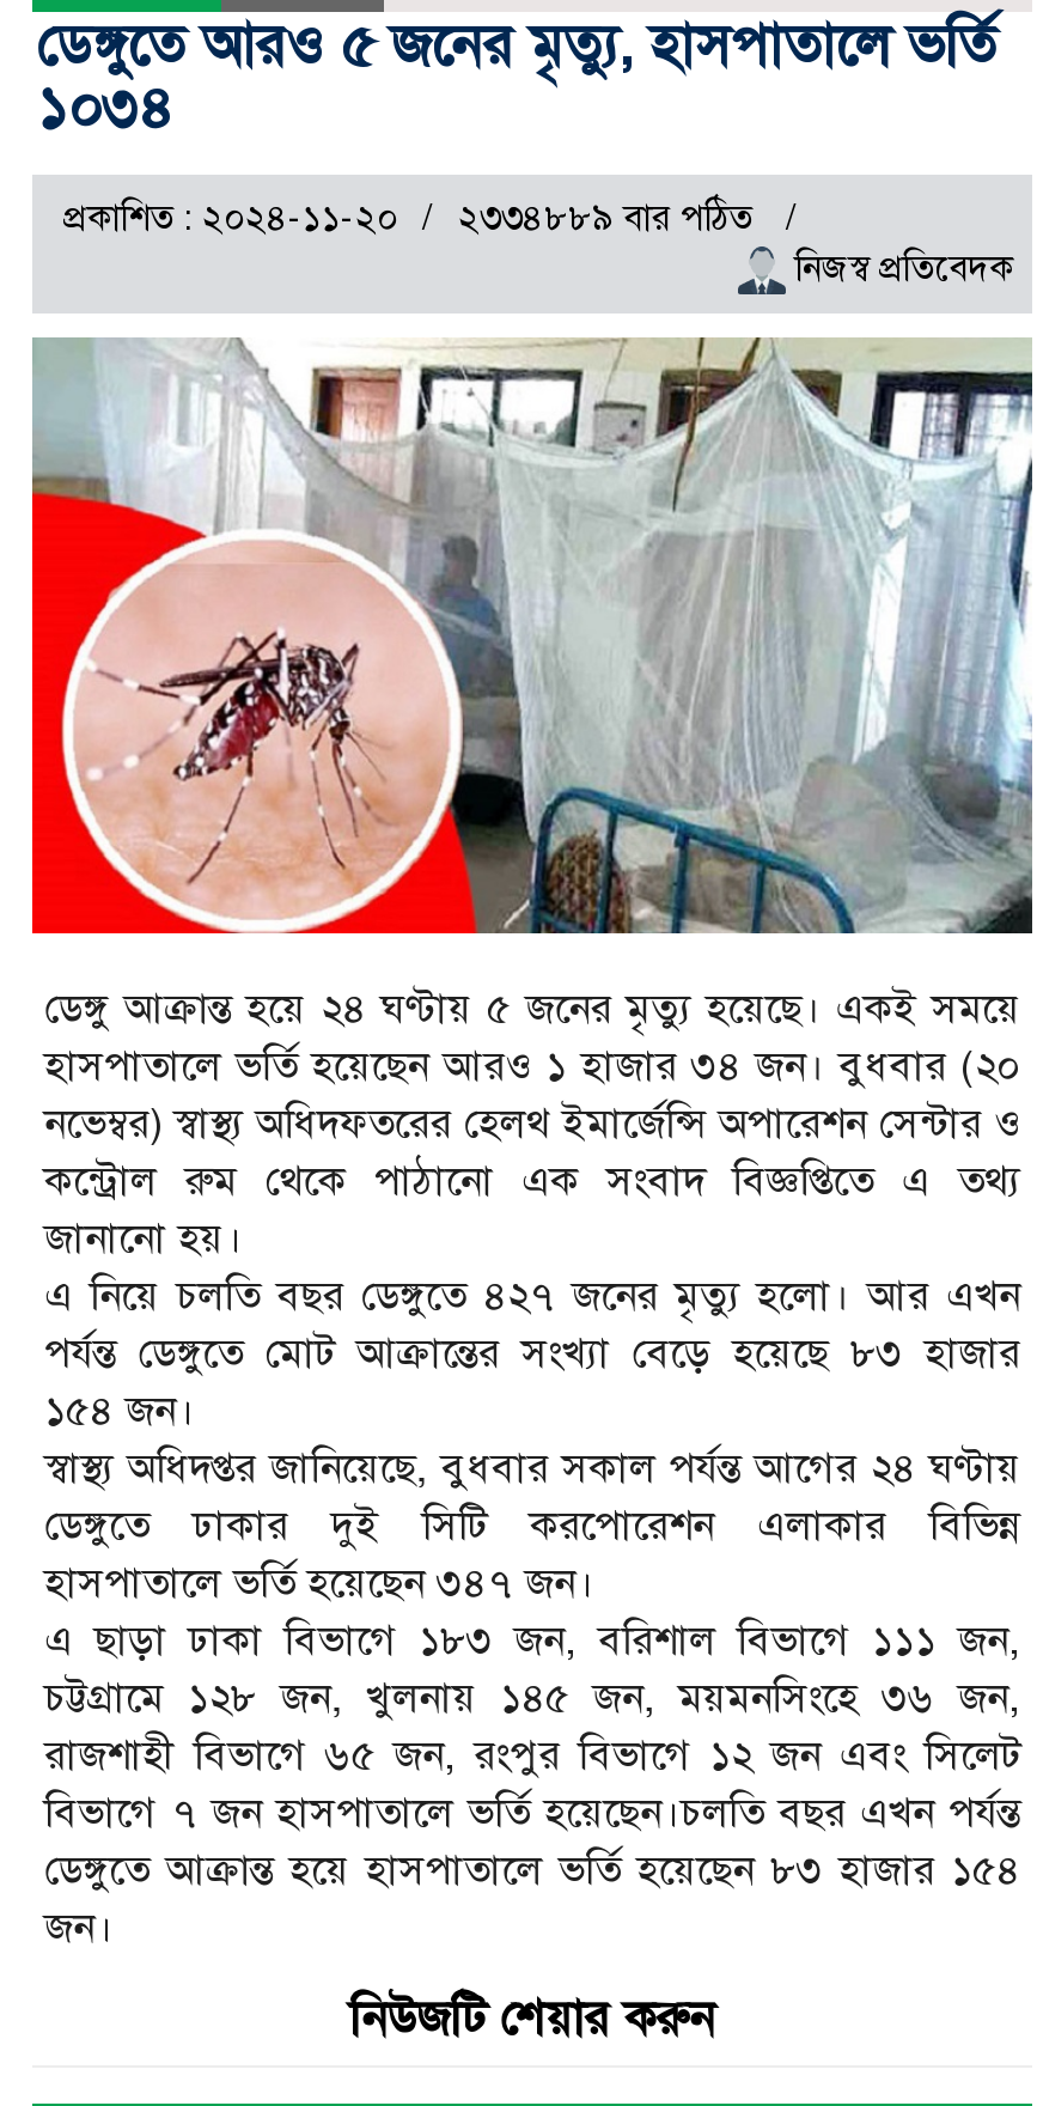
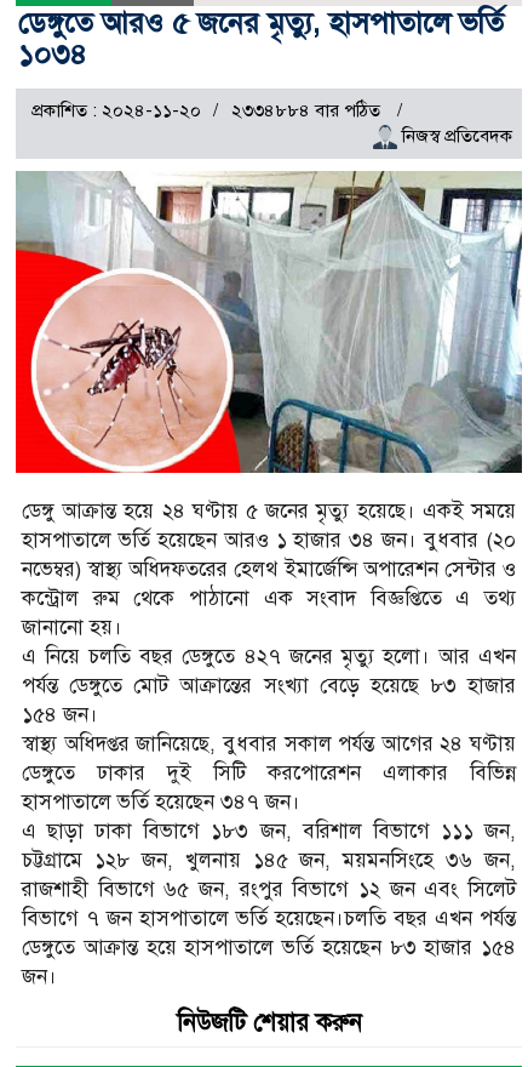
[63,196,762,239] প্রকাশিত : ২০২৪-১১-২০ ২৩৩৪৮৮৯ বার পঠিত -> [31,99,385,121] প্রকাশিত : ২০২৪-১১-২০ ২৩৩৪৮৮৪ বার পঠিত

